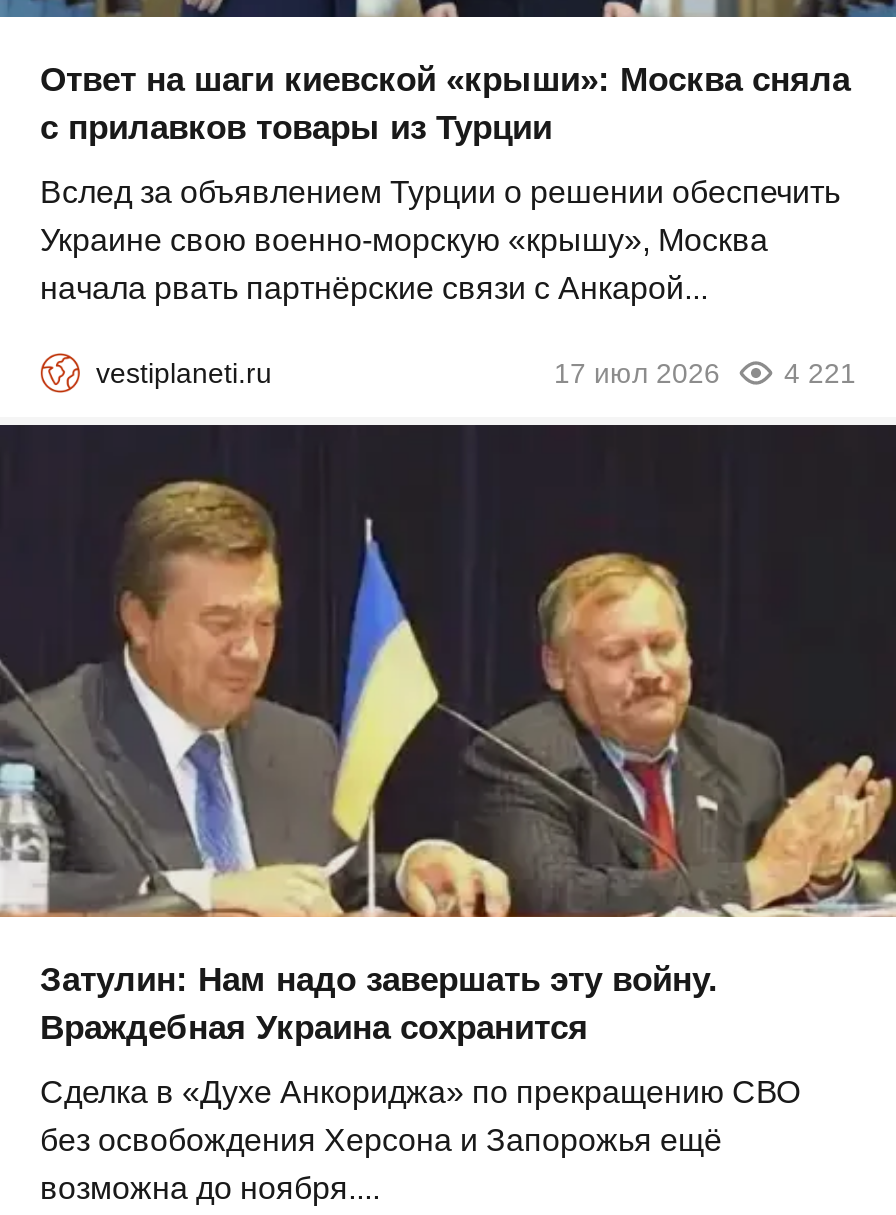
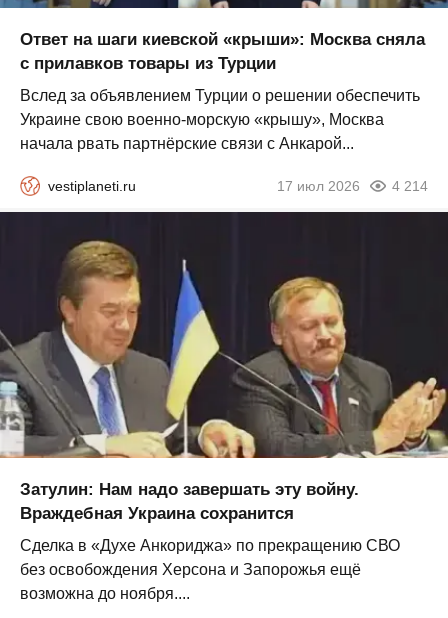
[554,356,856,388] 17 июл 2026 4 221 -> [277,178,428,194] 17 июл 2026 4 214

